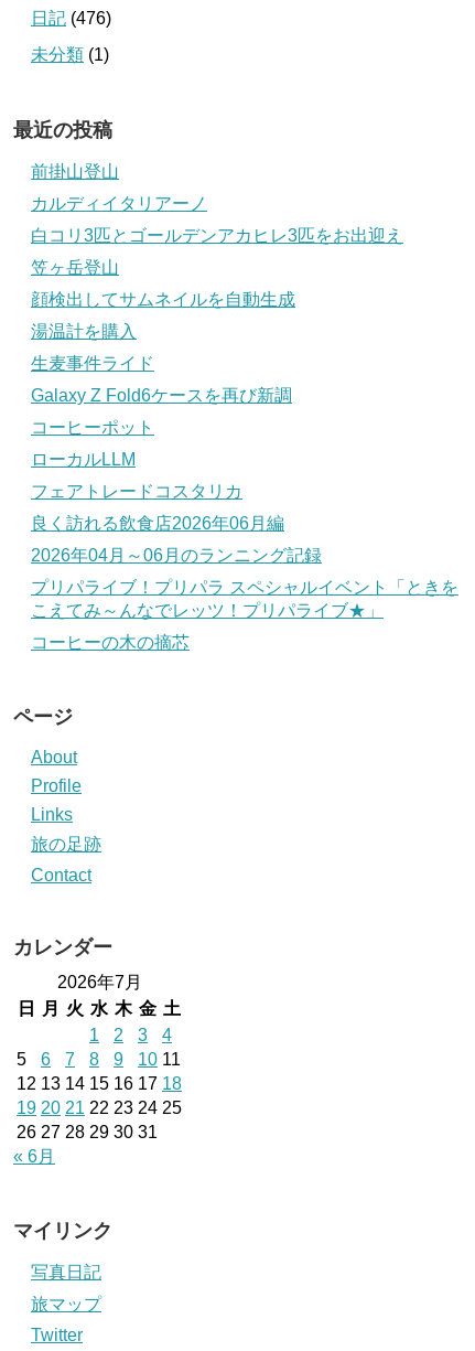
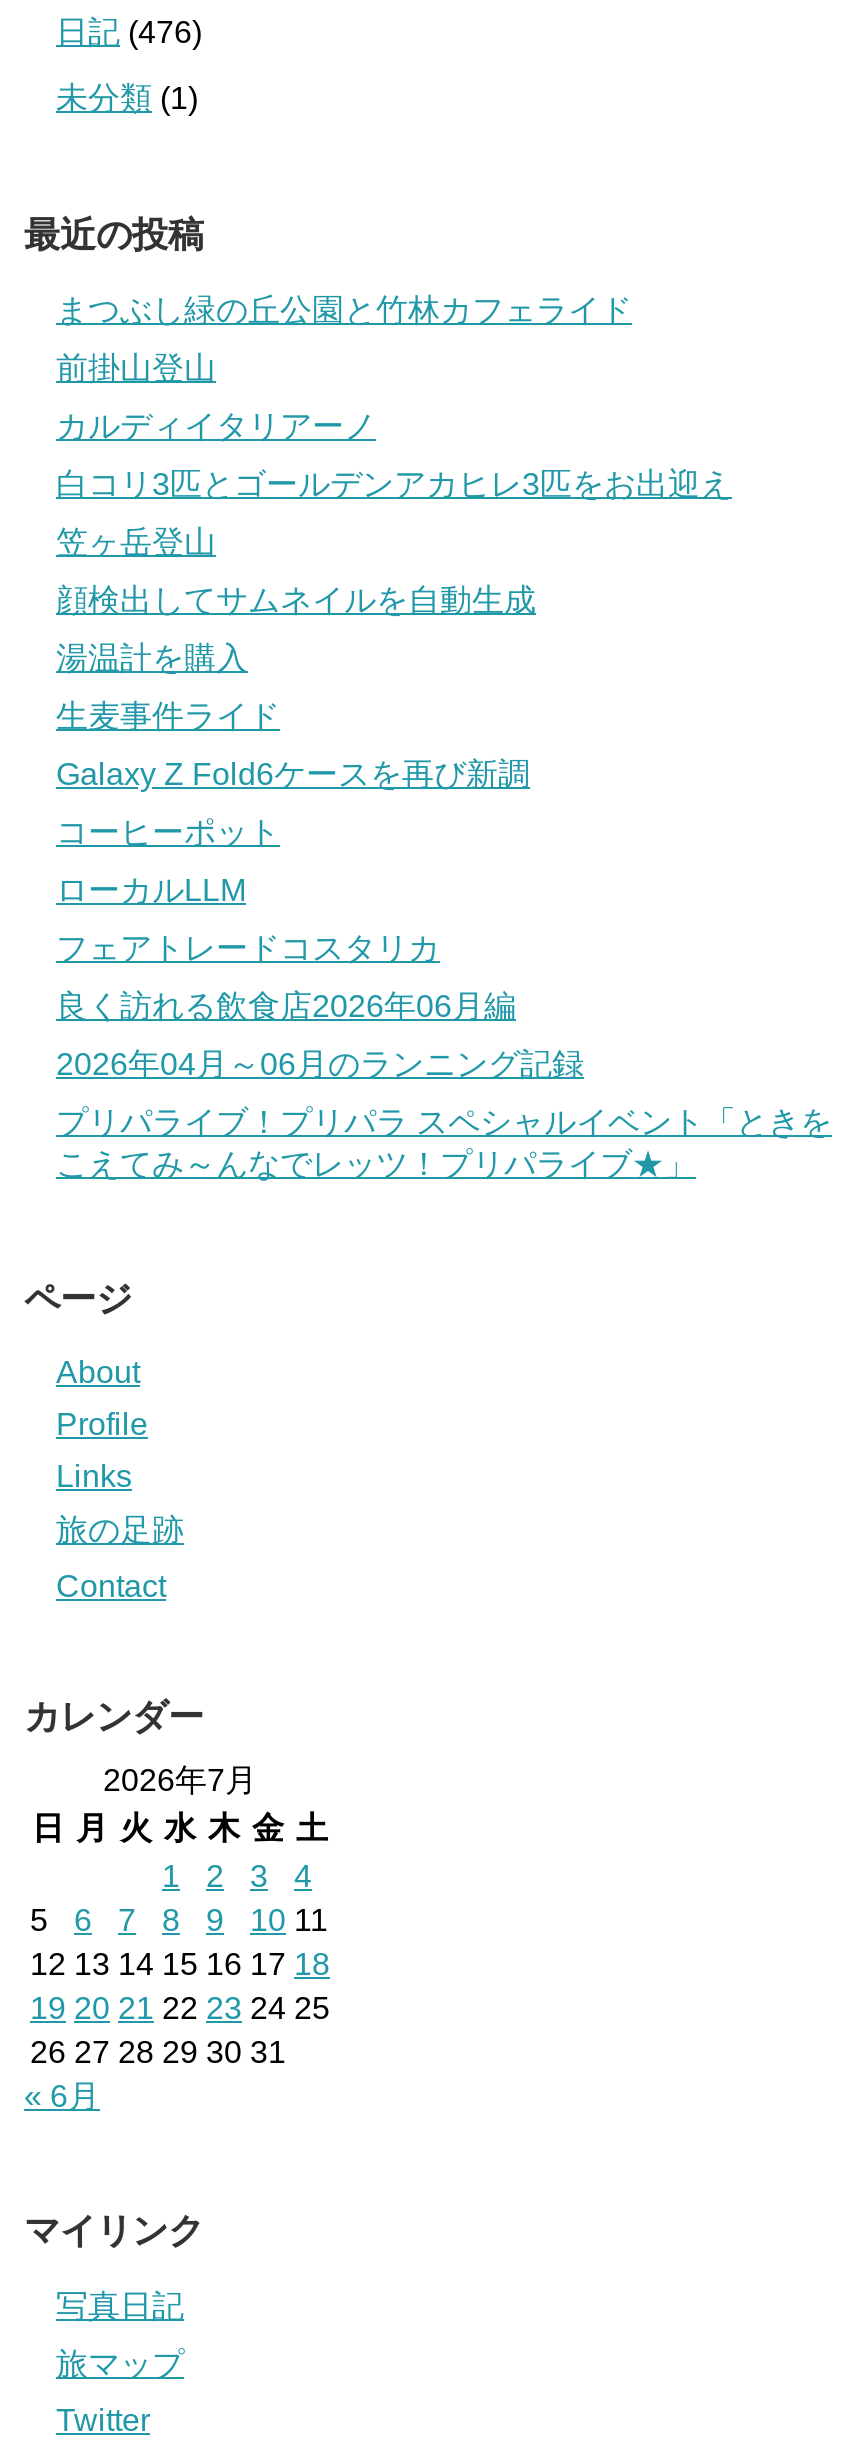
none -> [56,293,632,327] まつぶし緑の丘公園と竹林カフェライド
moved [31,162,458,597] -> [56,351,832,1139]: 前掛山登山 | カルディイタリアーノ | 白コリ3匹とゴールデンアカヒレ3匹をお出迎え | ... | 2026年04月～06月のランニング記録 | プリパライブ！プリパラ スペシャルイベント「ときを
[31,633,190,652] コーヒーの木の摘芯 -> none

